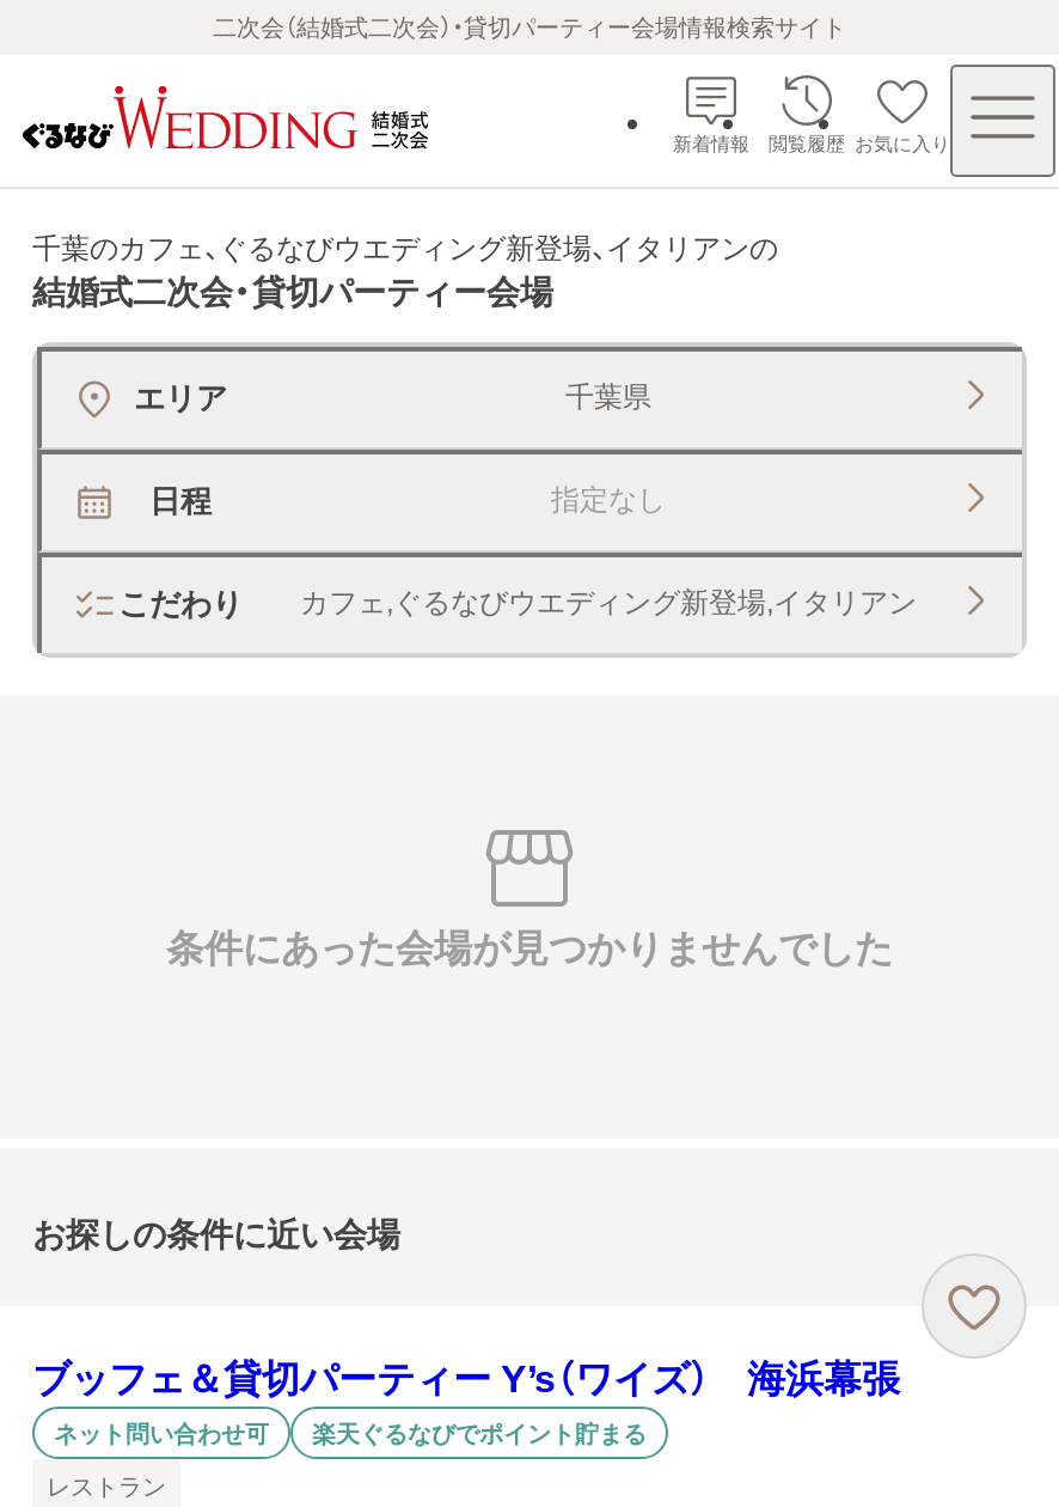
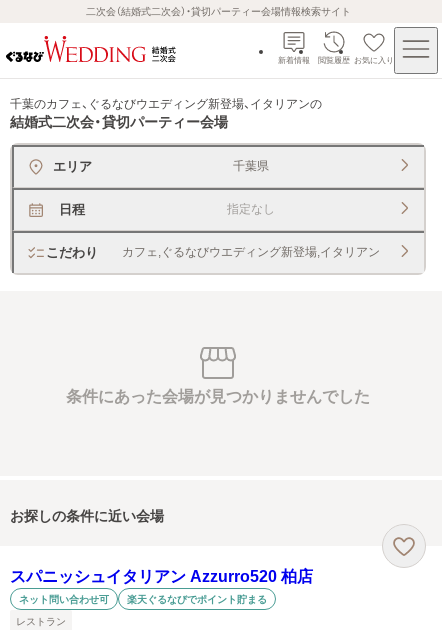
[32,1359,900,1399] ブッフェ＆貸切パーティー Y’s（ワイズ） 海浜幕張 -> [10,568,313,585] スパニッシュイタリアン Azzurro520 柏店

